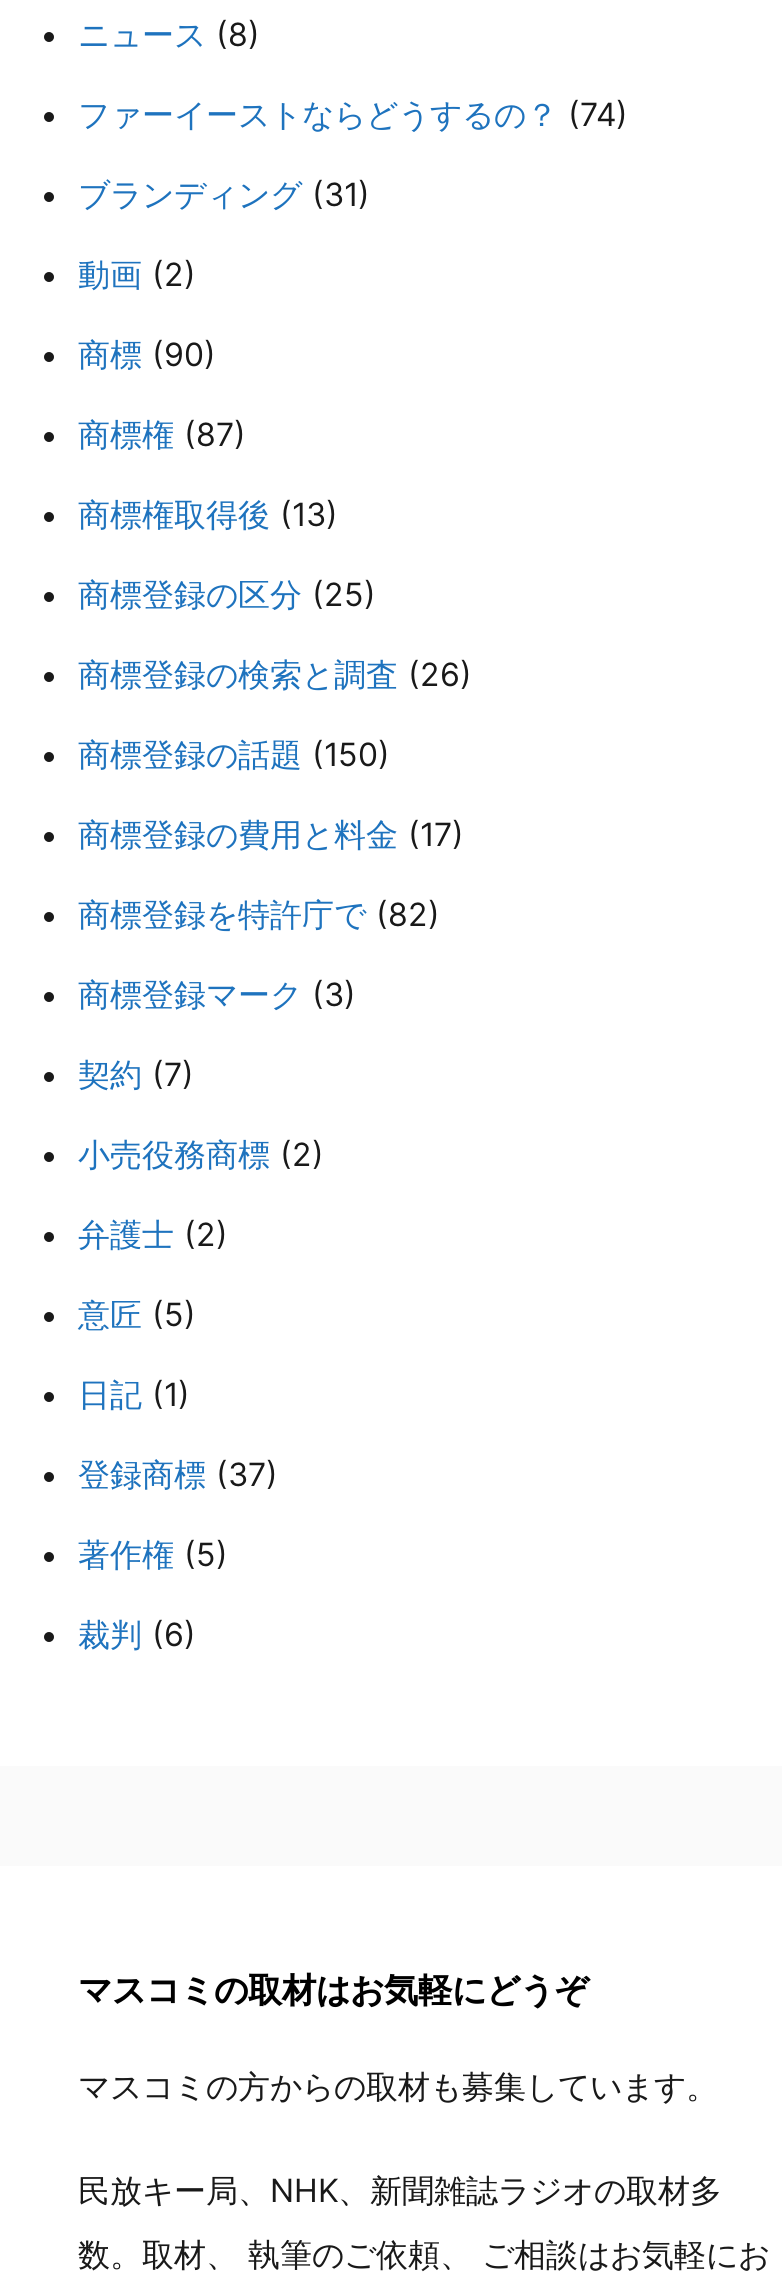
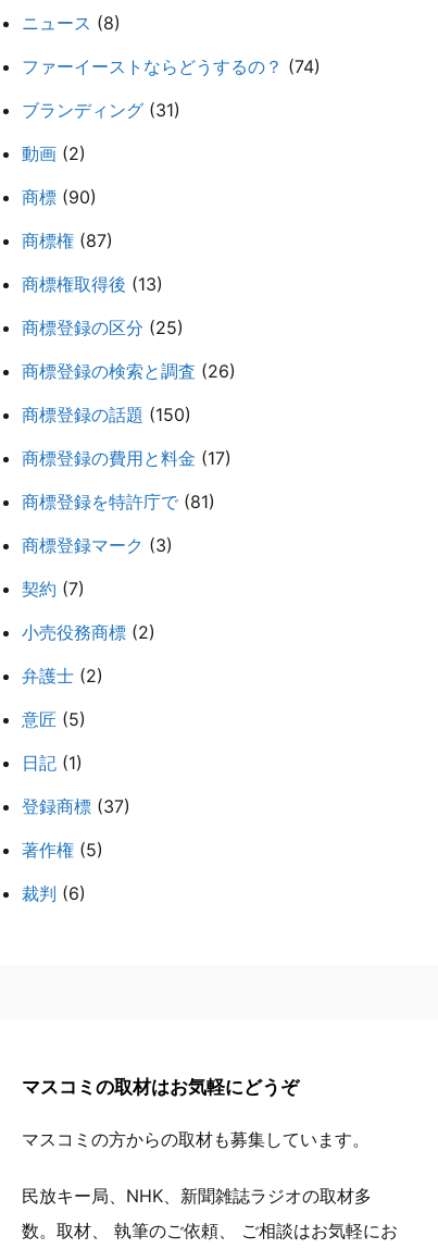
[78,894,440,934] 商標登録を特許庁で(82) -> [22,491,215,512] 商標登録を特許庁で(81)

